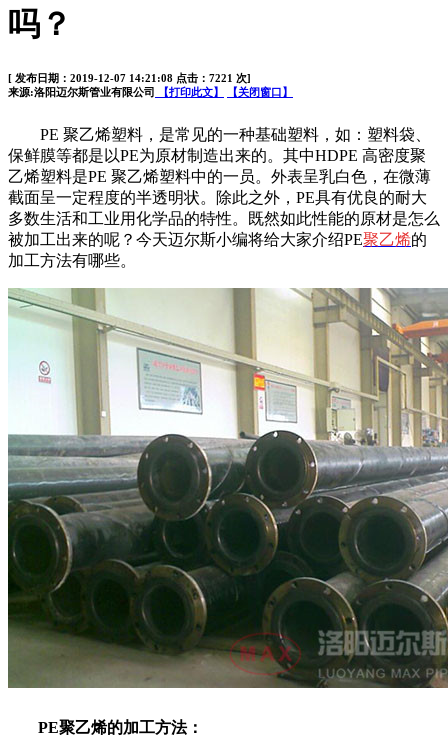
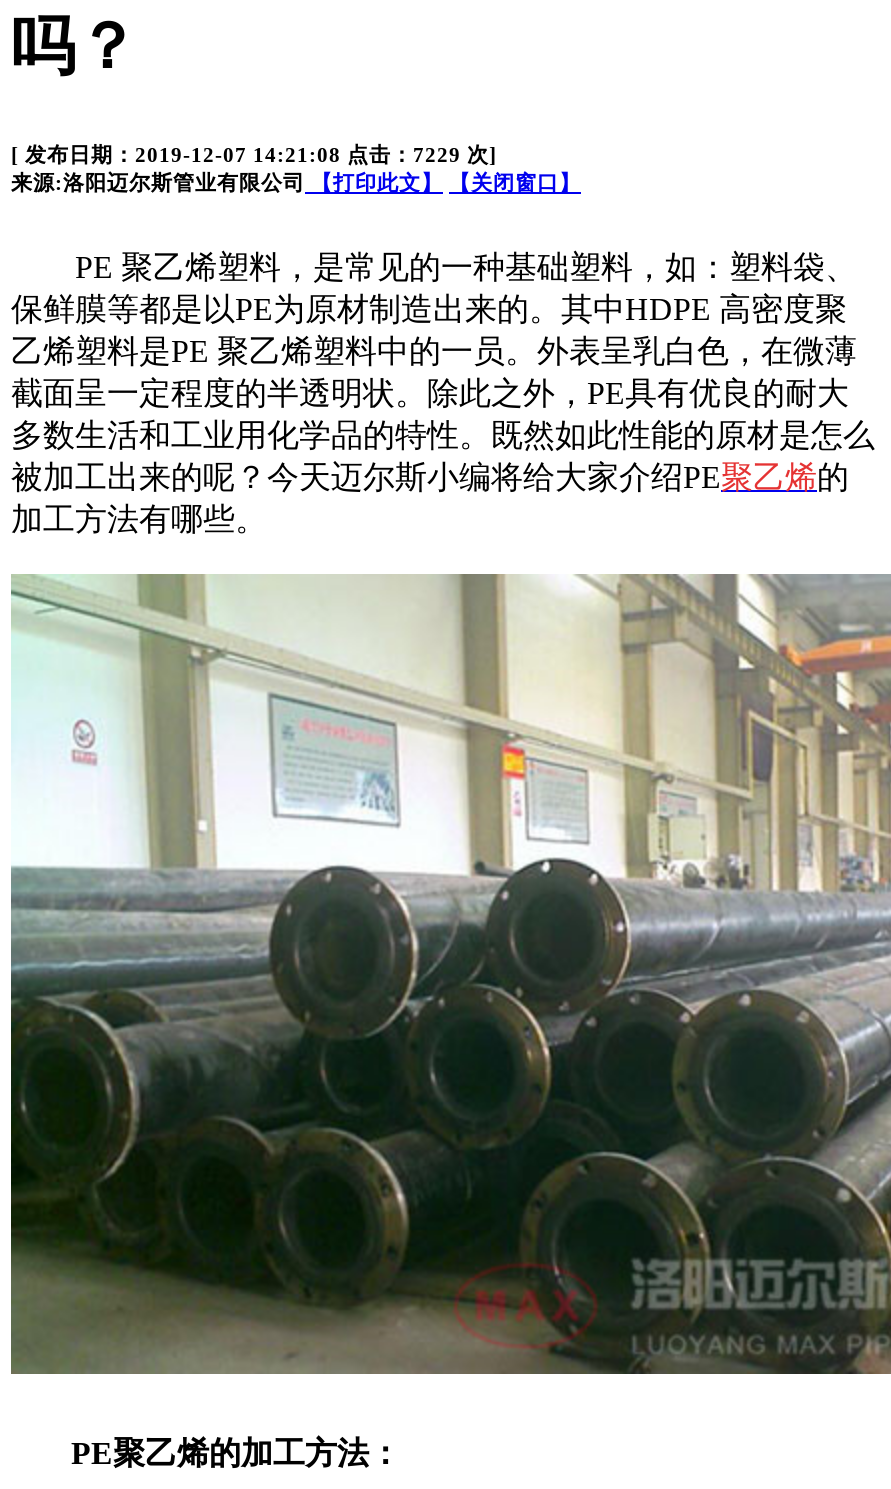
[8,72,251,84] [ 发布日期：2019-12-07 14:21:08 点击：7221 次] -> [11,143,497,167] [ 发布日期：2019-12-07 14:21:08 点击：7229 次]

